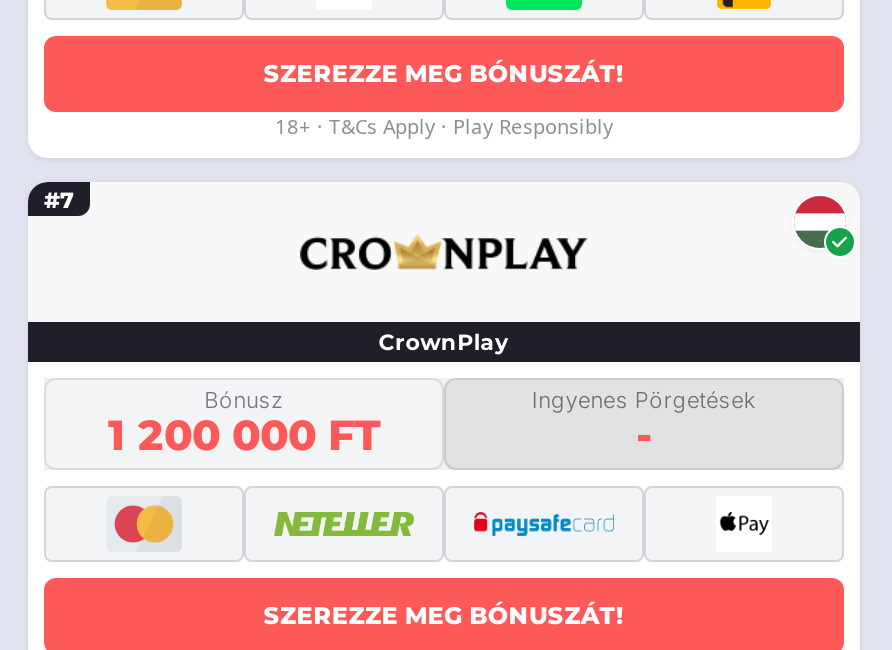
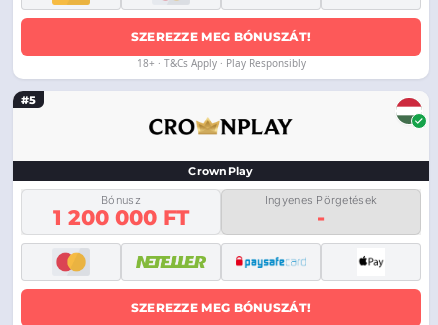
[44,186,74,214] #7 -> [21,93,36,107] #5

